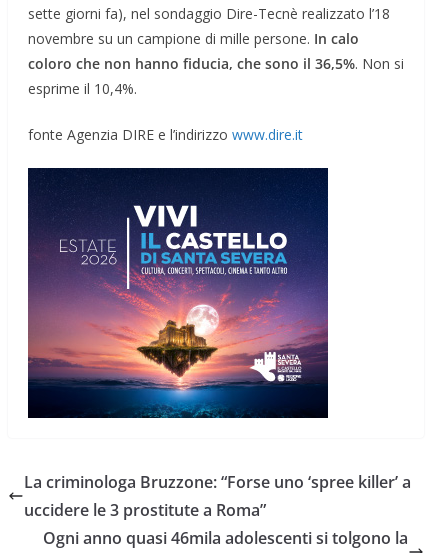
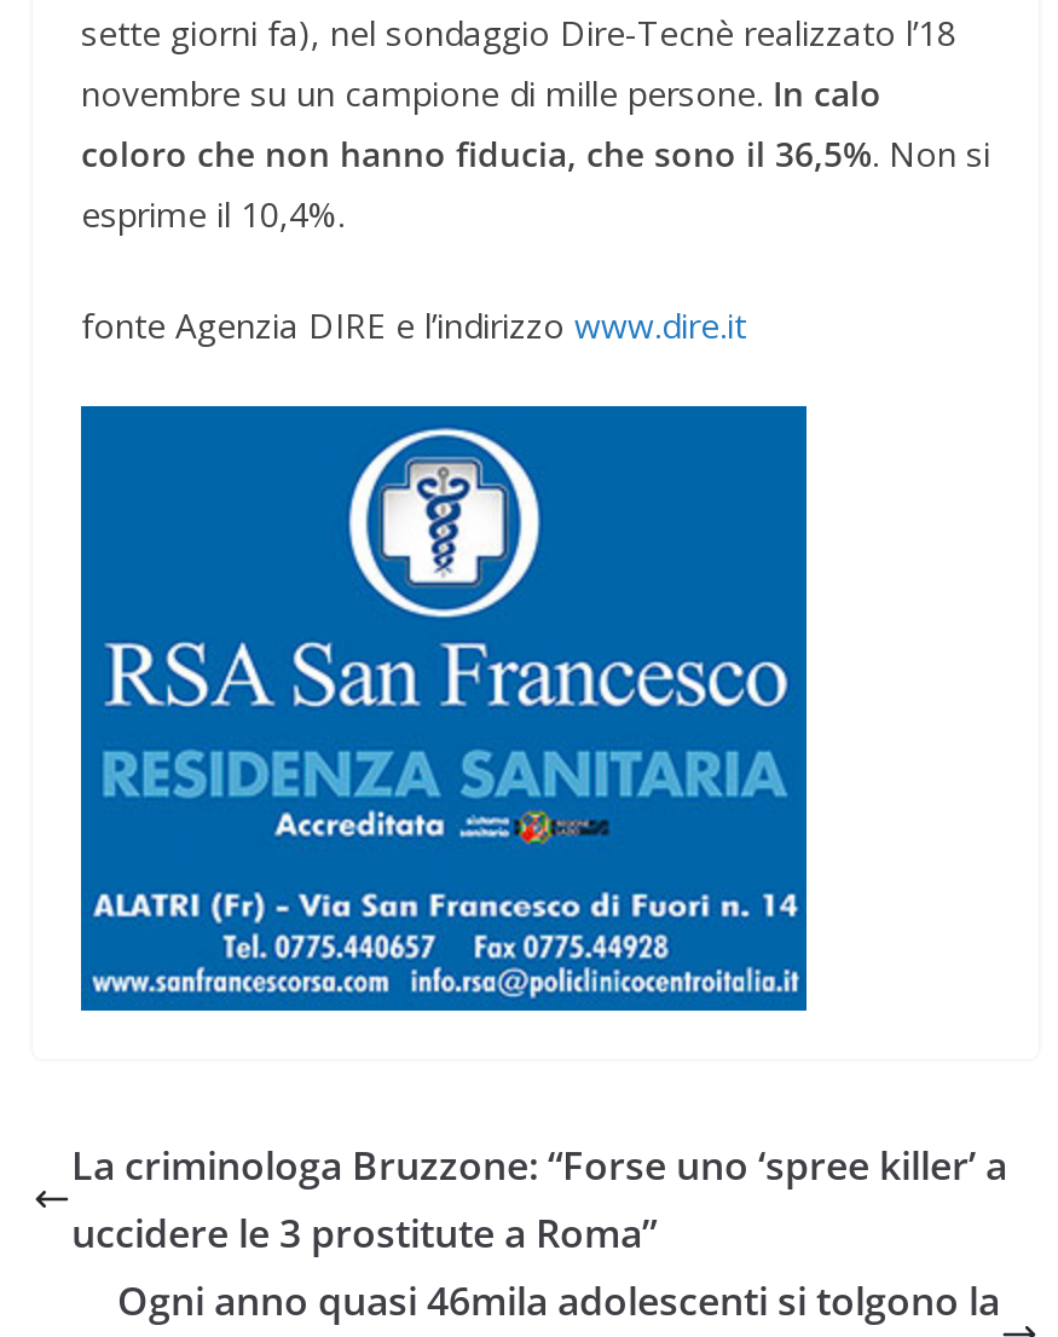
[27,167,329,419] [image] -> [79,404,809,1013] [image]

